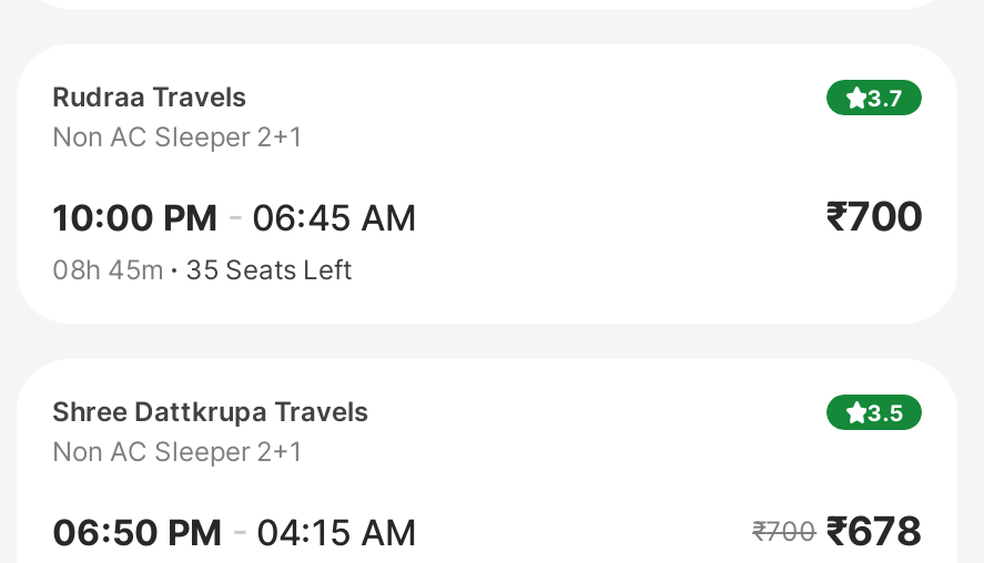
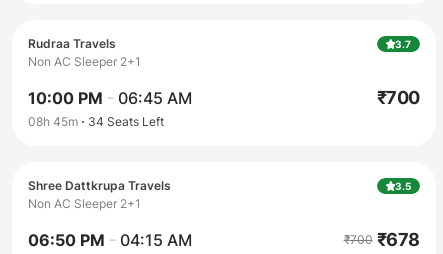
[52,253,352,286] 08h 45m 35 Seats Left -> [28,114,164,129] 08h 45m 34 Seats Left

